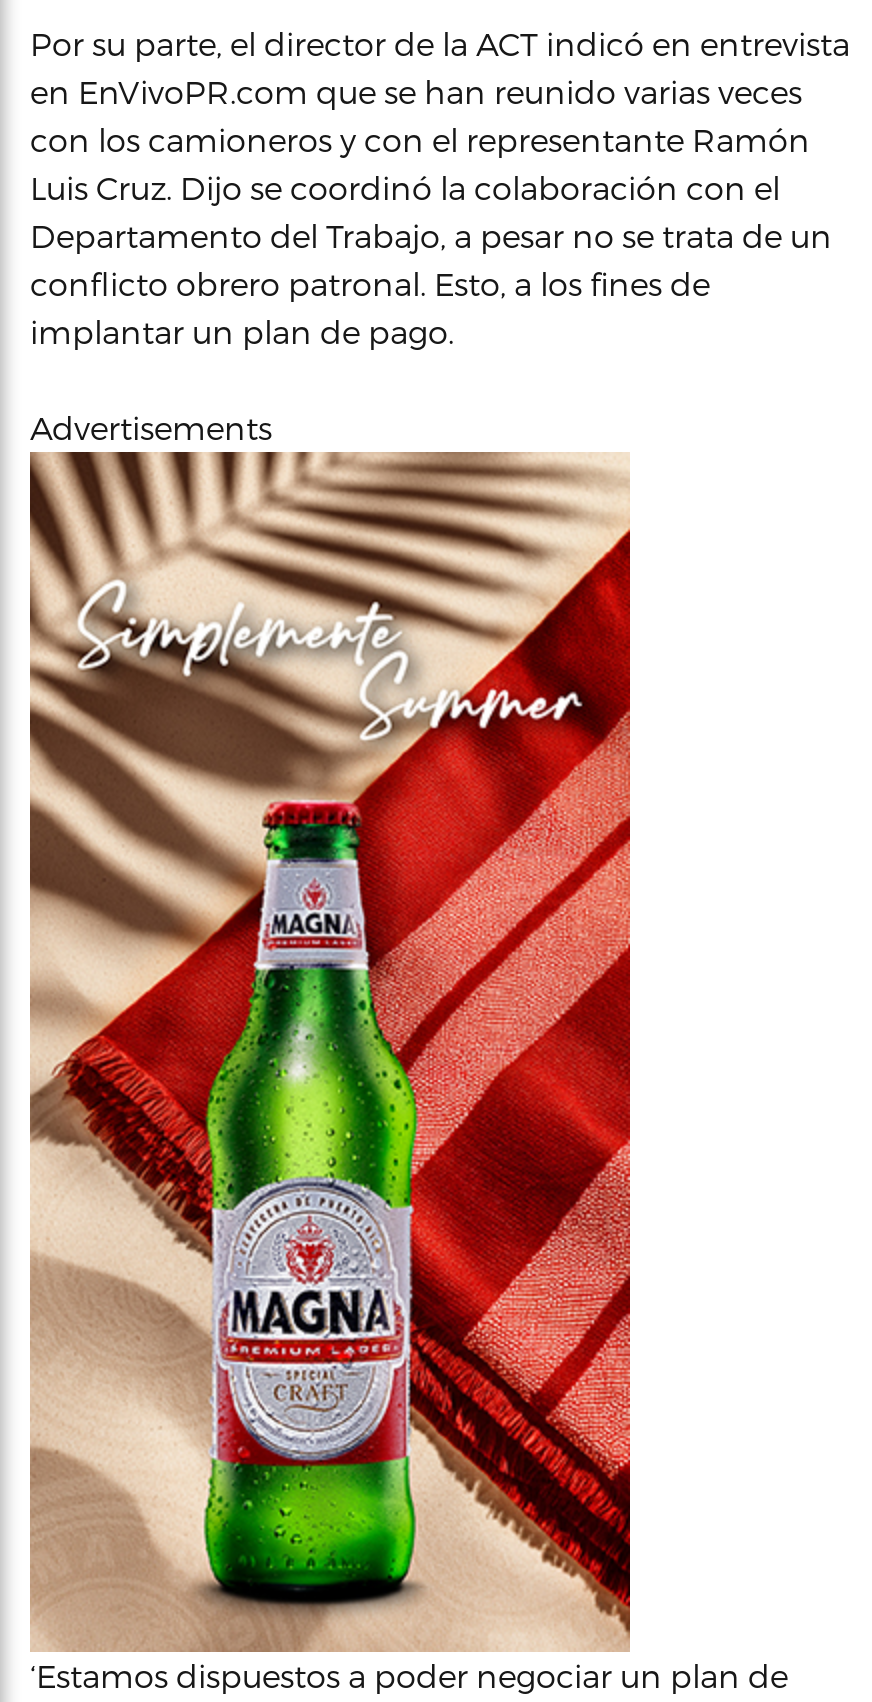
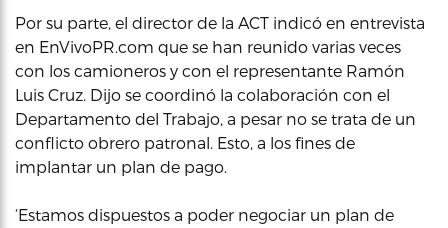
[30,408,272,446] Advertisements -> none
[28,450,632,1652] [image] -> none

